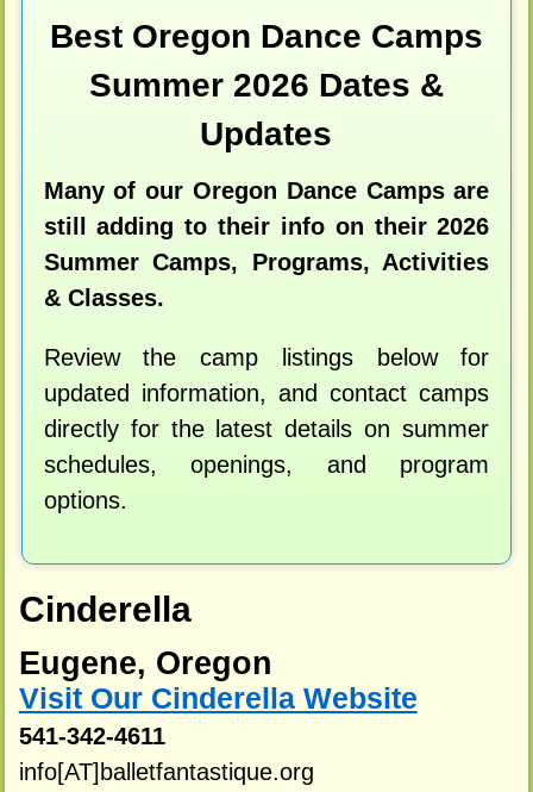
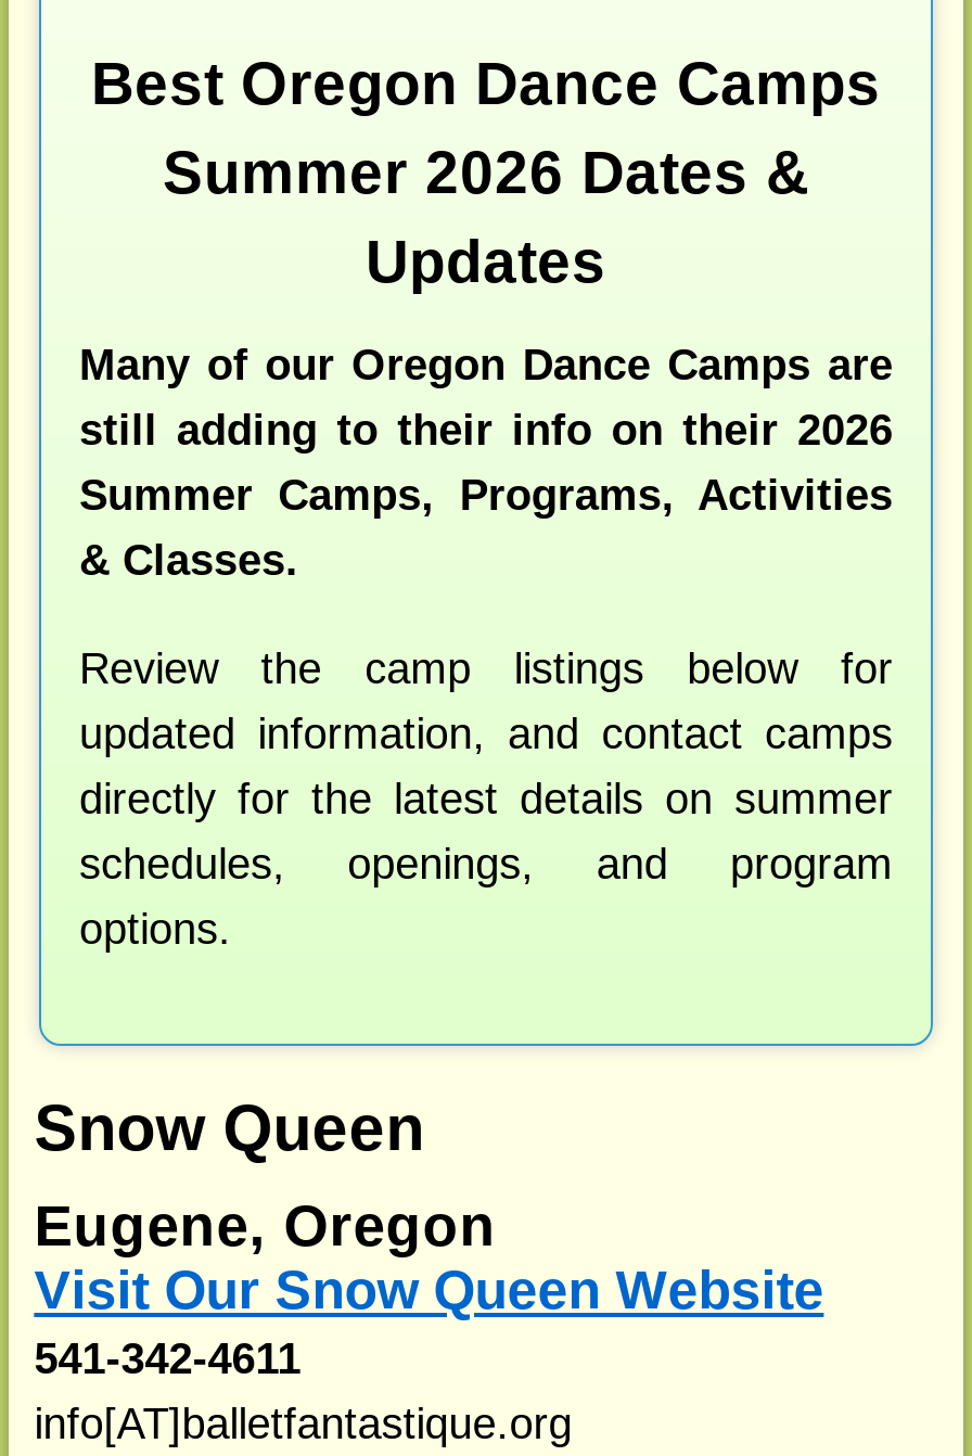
[19,589,191,629] Cinderella -> [34,1091,425,1163] Snow Queen
[19,682,417,714] Visit Our Cinderella Website -> [34,1260,824,1319] Visit Our Snow Queen Website

